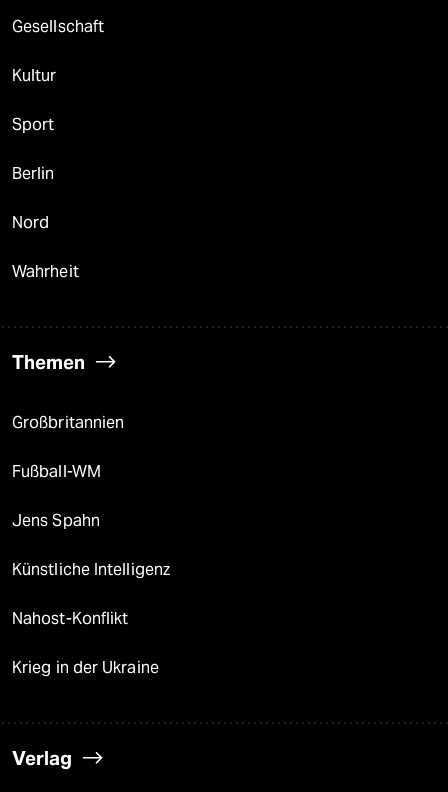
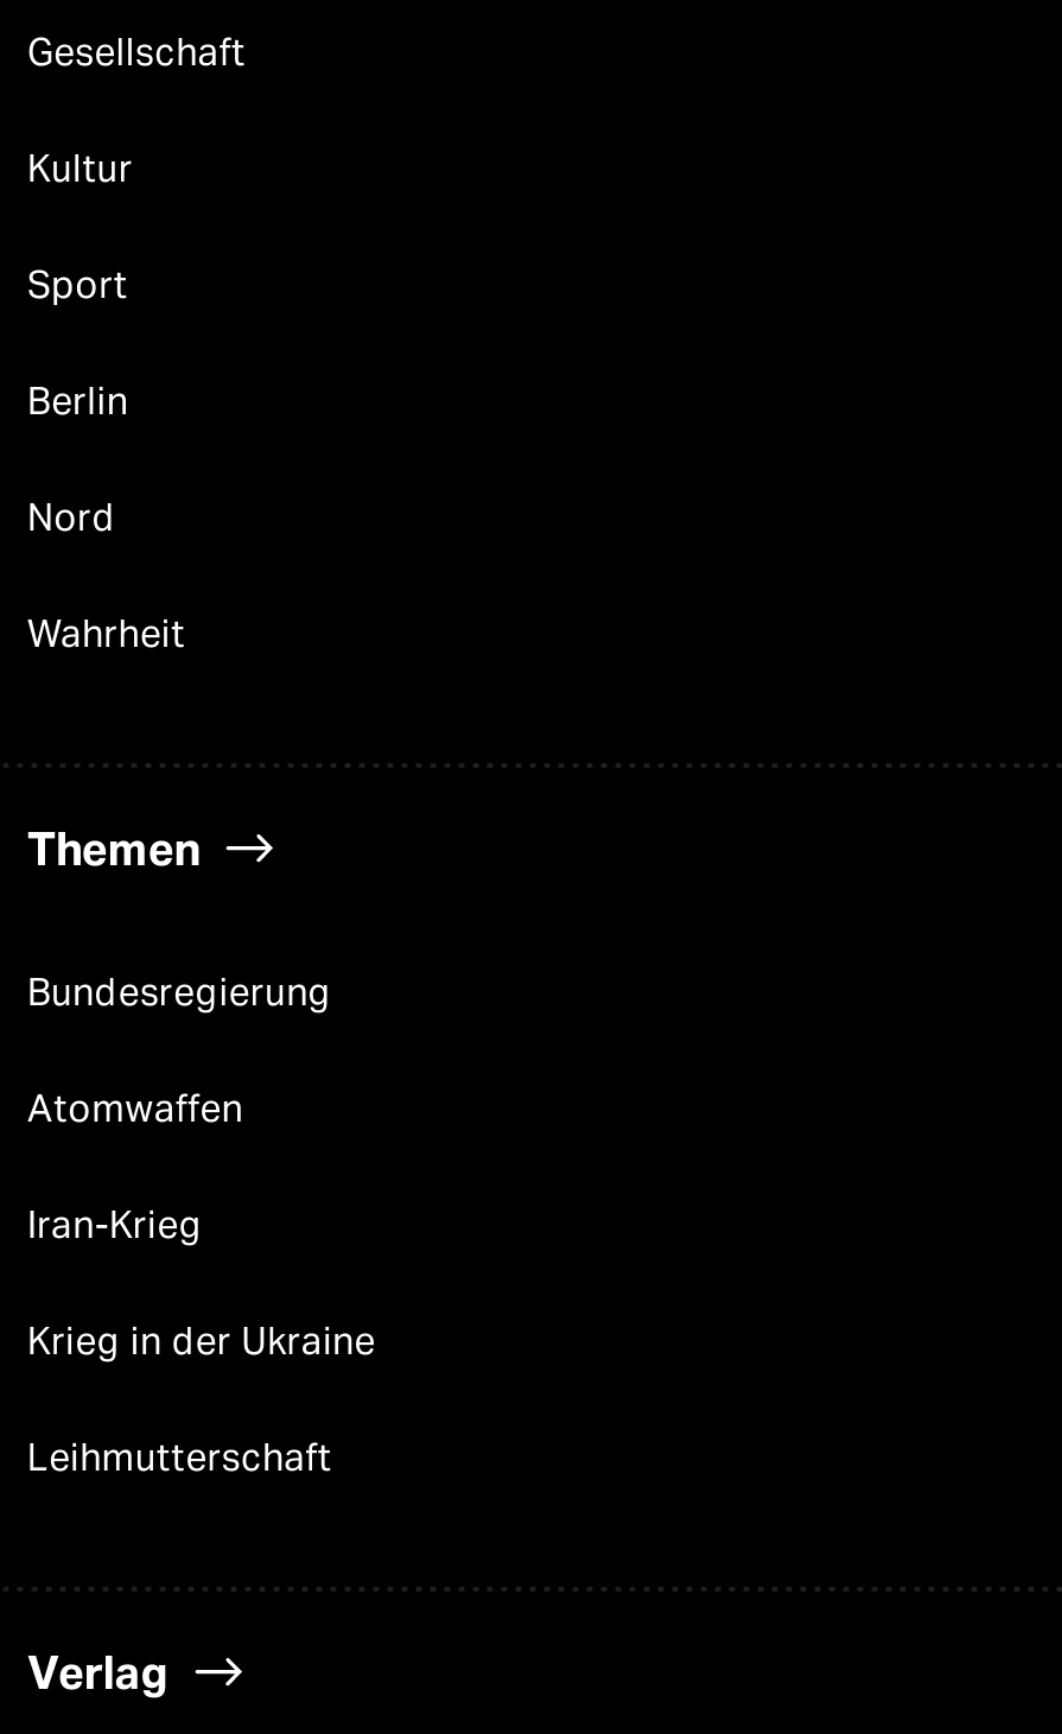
[12,413,170,628] Großbritannien | Fußball-WM | Jens Spahn | Künstliche Intelligenz | Nahost-Konflikt -> [27,970,332,1247] Bundesregierung | Atomwaffen | Iran-Krieg
moved [12,658,159,677] -> [27,1319,376,1364]: Krieg in der Ukraine
none -> [27,1435,332,1480] Leihmutterschaft

